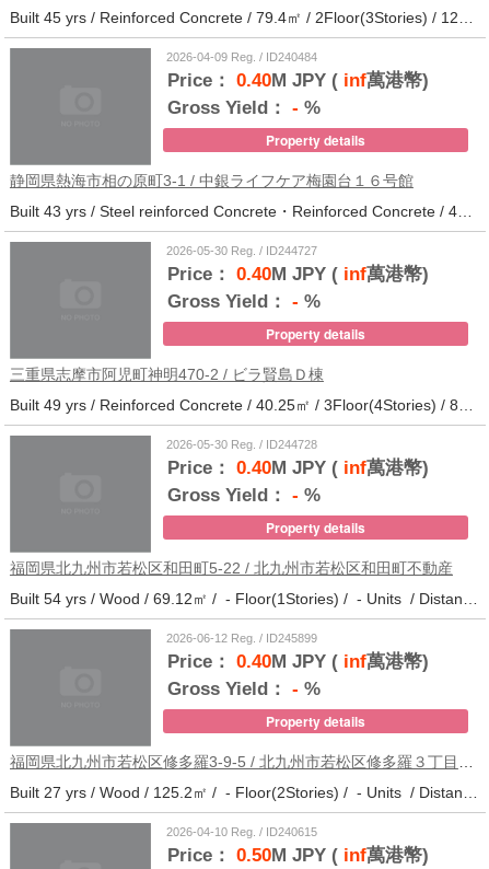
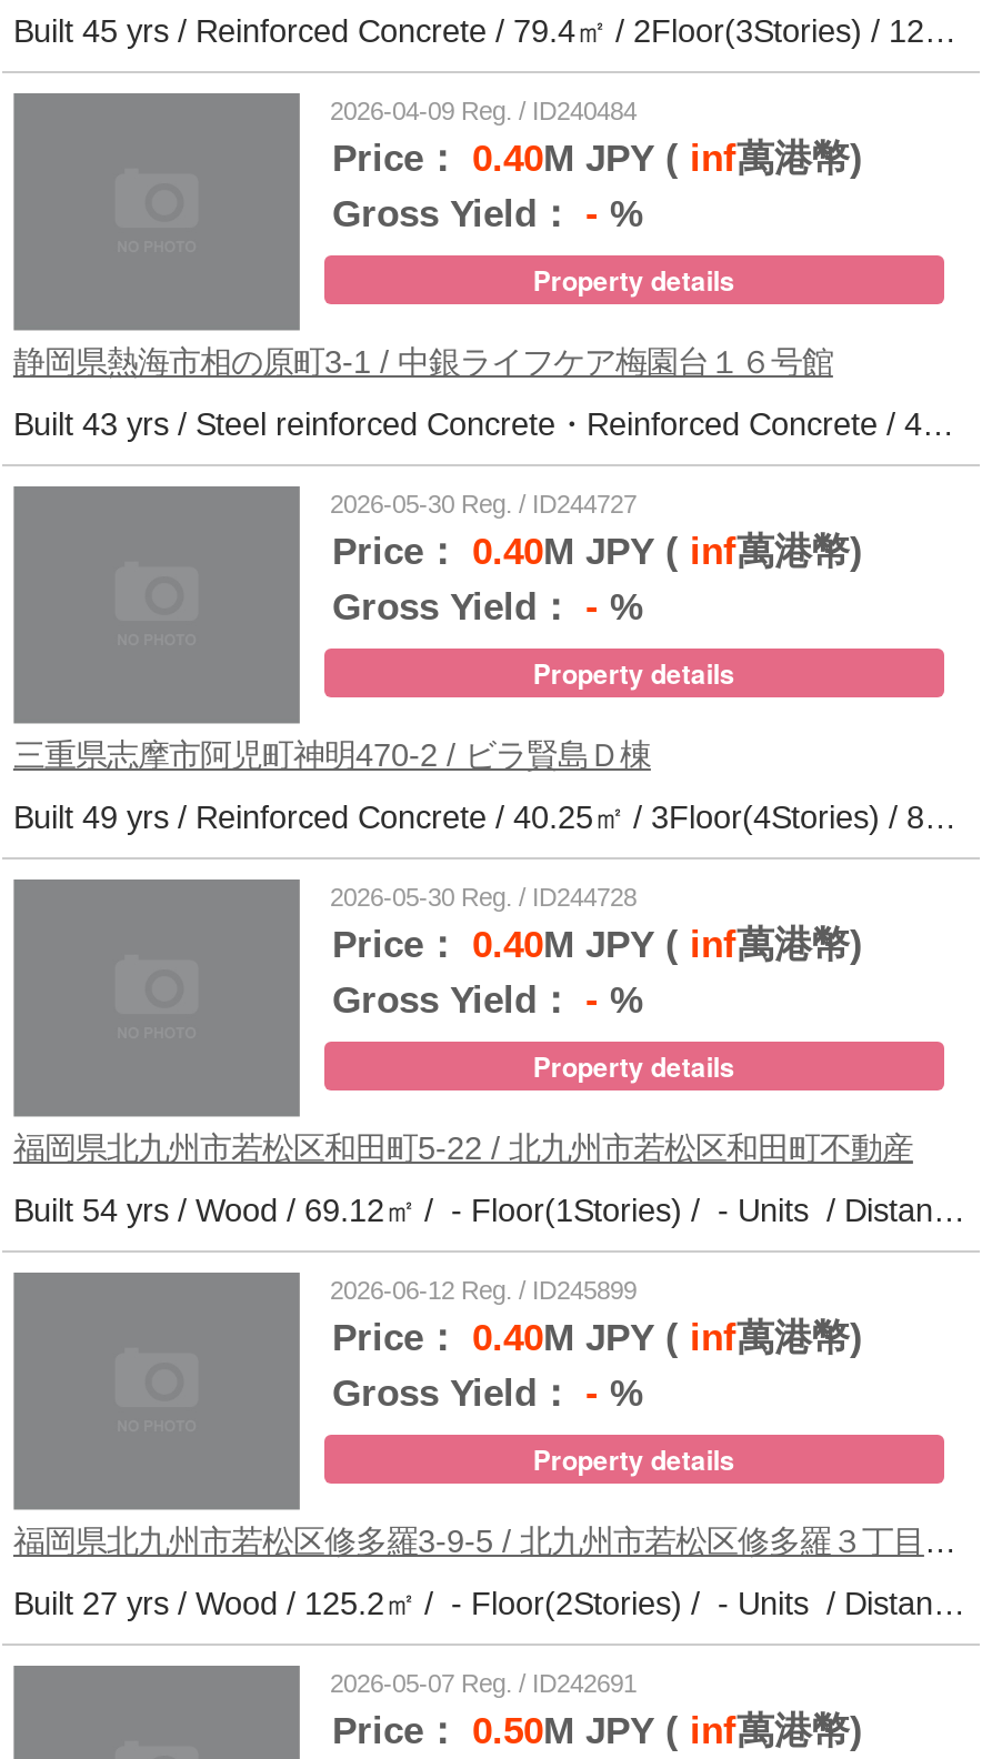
[162,825,317,839] 2026-04-10 Reg. / ID240615 -> [323,1671,637,1697] 2026-05-07 Reg. / ID242691

